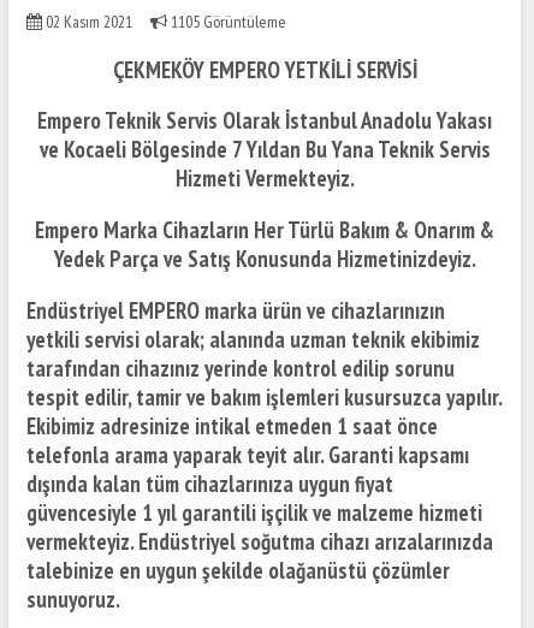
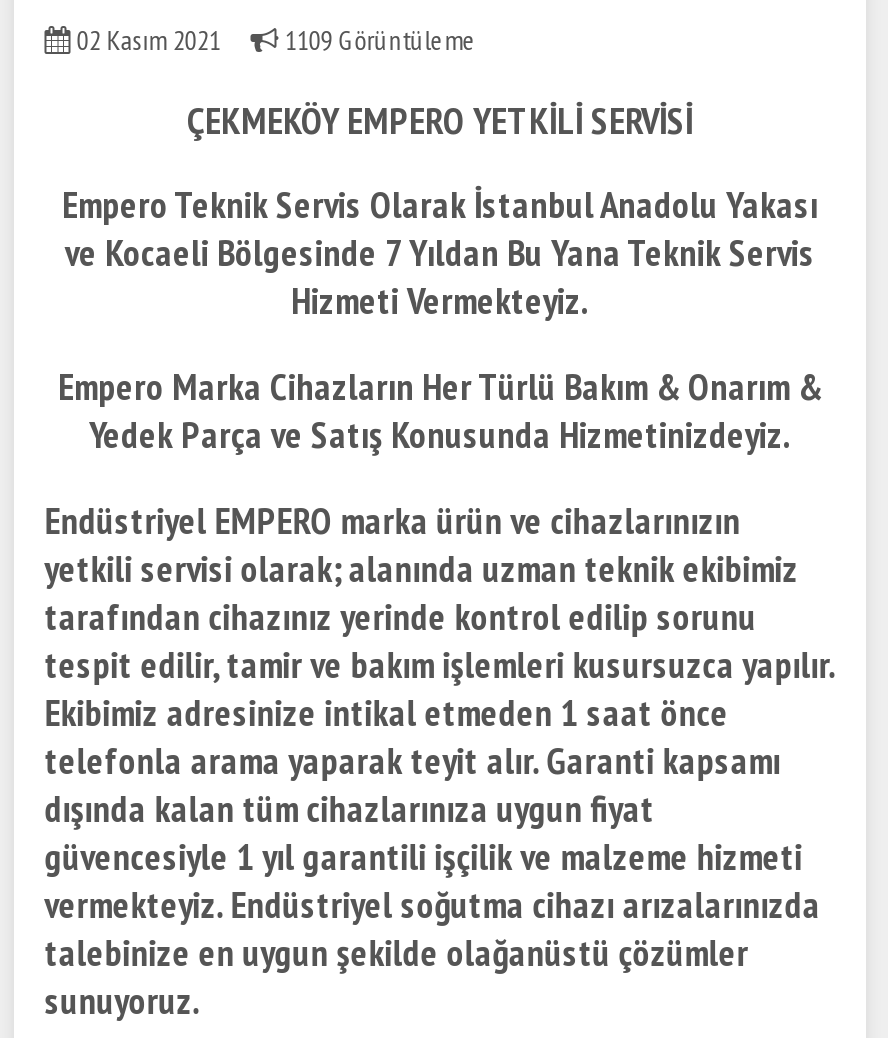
[167,11,286,32] 1105 Görüntüleme -> [278,22,476,58] 1109 Görüntüleme

